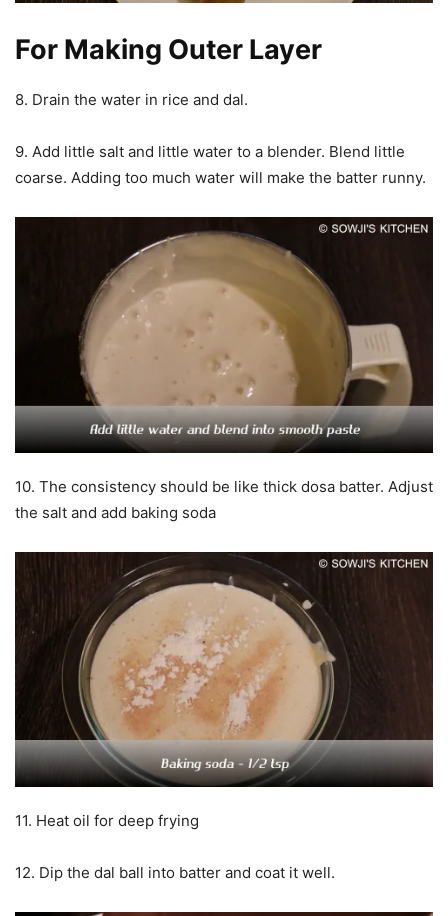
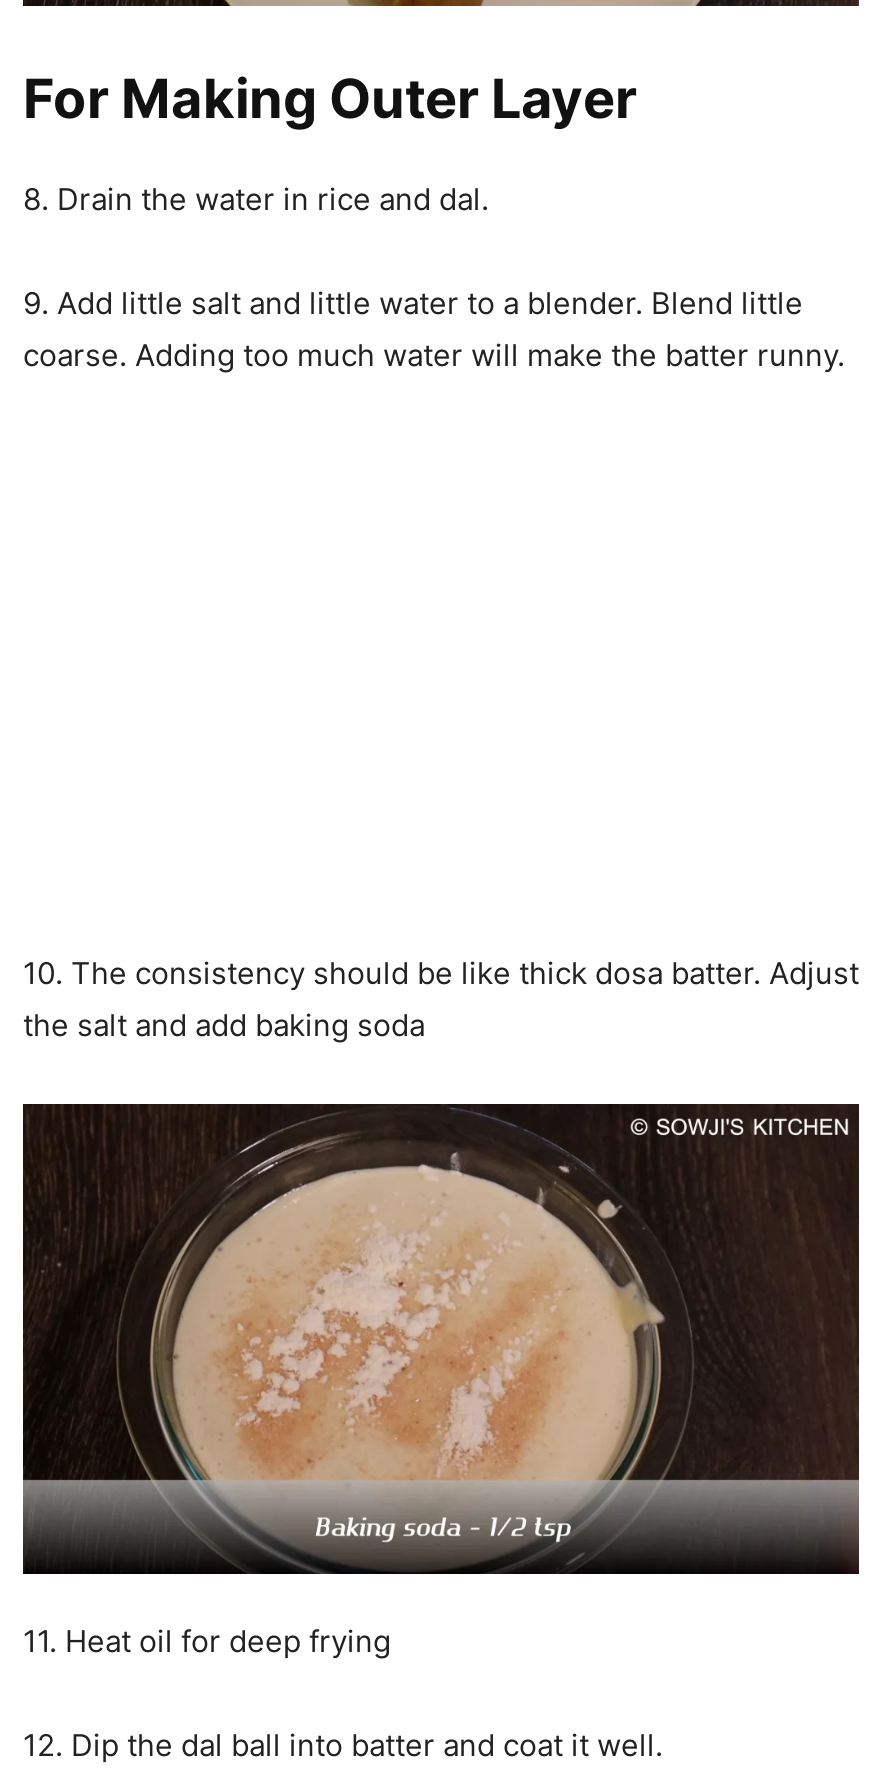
[14,216,434,454] [image] -> none

